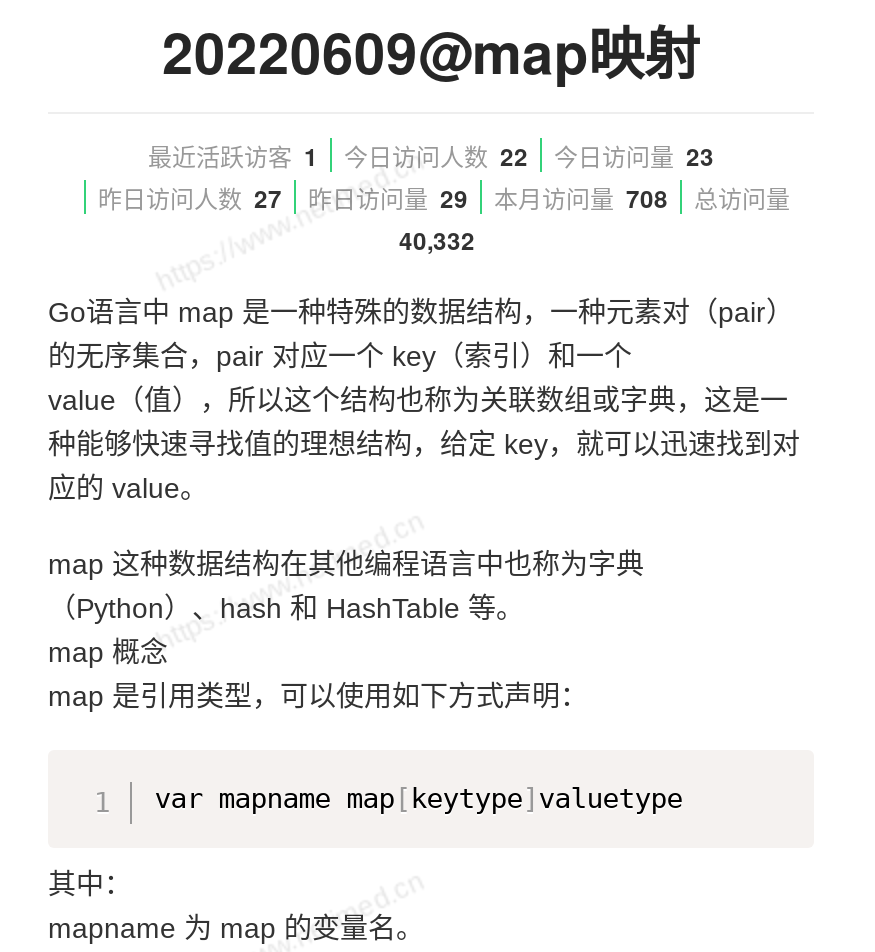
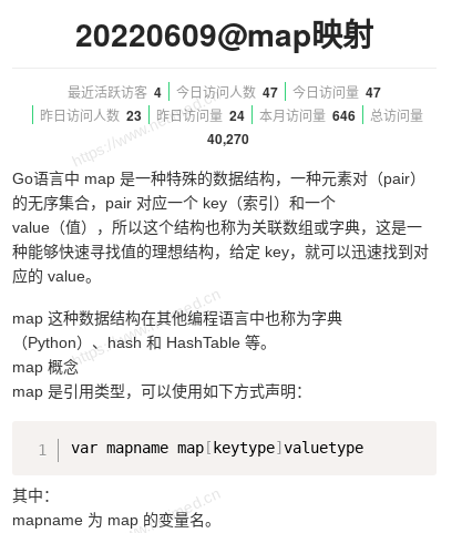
[148,138,318,174] 最近活跃访客 1 -> [68,82,162,102] 最近活跃访客 4
[344,138,528,174] 今日访问人数 22 -> [176,82,278,102] 今日访问人数 47
[554,138,714,174] 今日访问量 23 -> [292,82,381,102] 今日访问量 47
[98,180,282,216] 昨日访问人数 27 -> [40,105,142,125] 昨日访问人数 23
[308,180,468,216] 昨日访问量 29 -> [156,105,245,125] 昨日访问量 24
[494,180,668,216] 本月访问量 708 -> [259,105,356,125] 本月访问量 646
[399,222,475,258] 40,332 -> [207,129,249,148] 40,270

